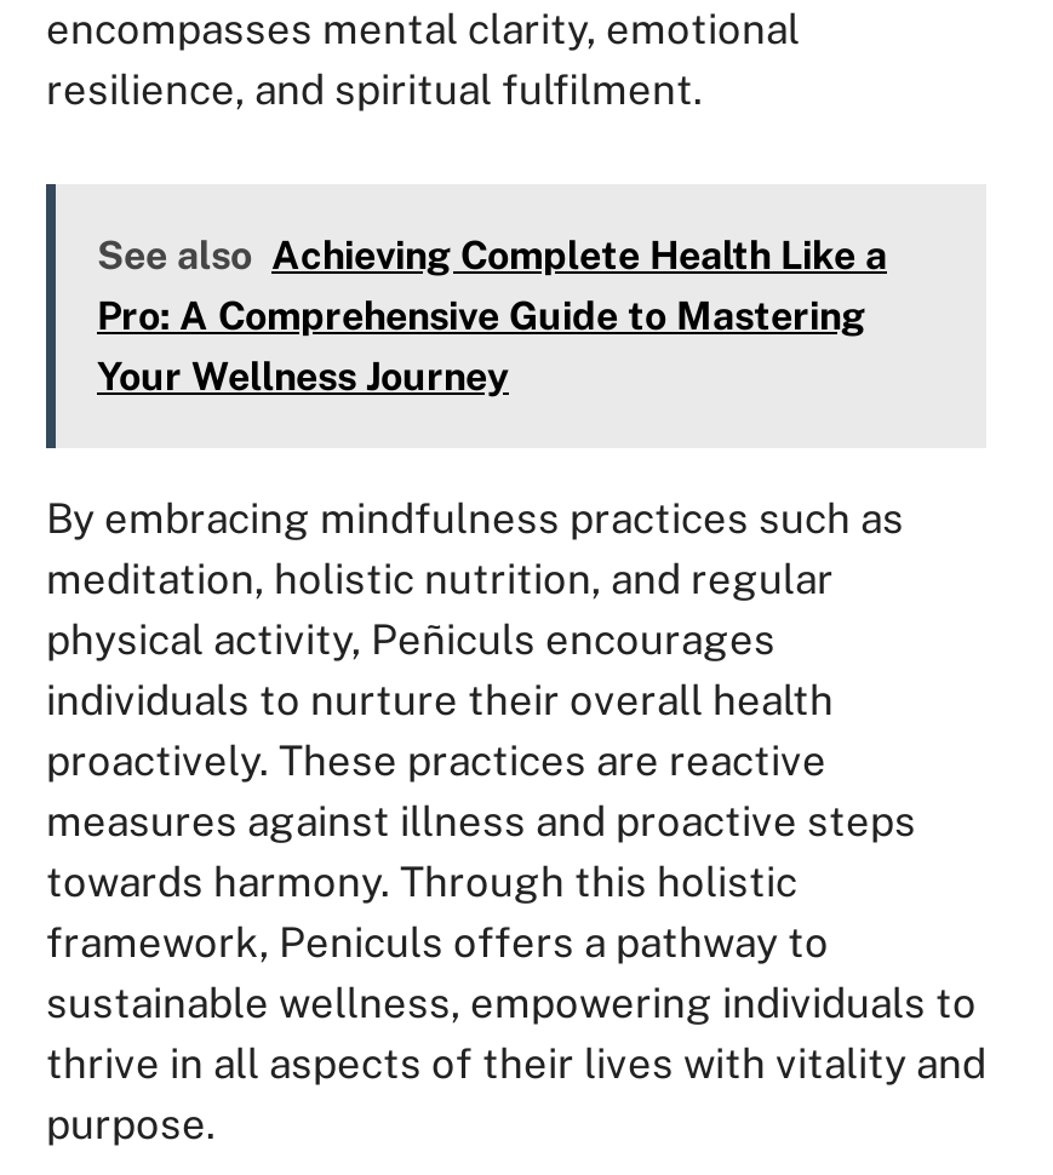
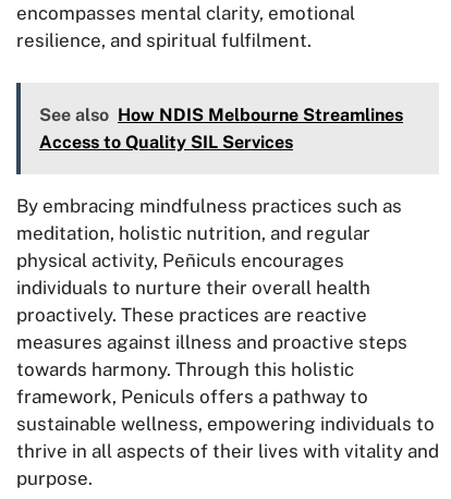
[97,232,887,399] See also Achieving Complete Health Like a | Pro: A Comprehensive Guide to Mastering | Your Wellness Journey -> [39,104,403,152] See also How NDIS Melbourne Streamlines | Access to Quality SIL Services

